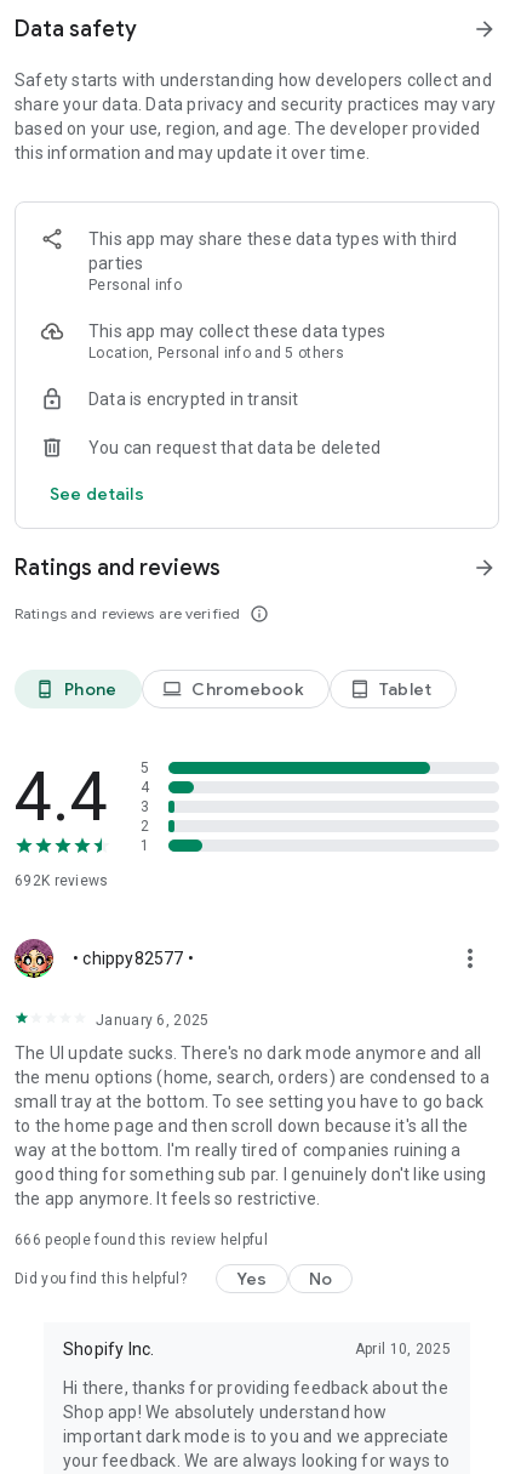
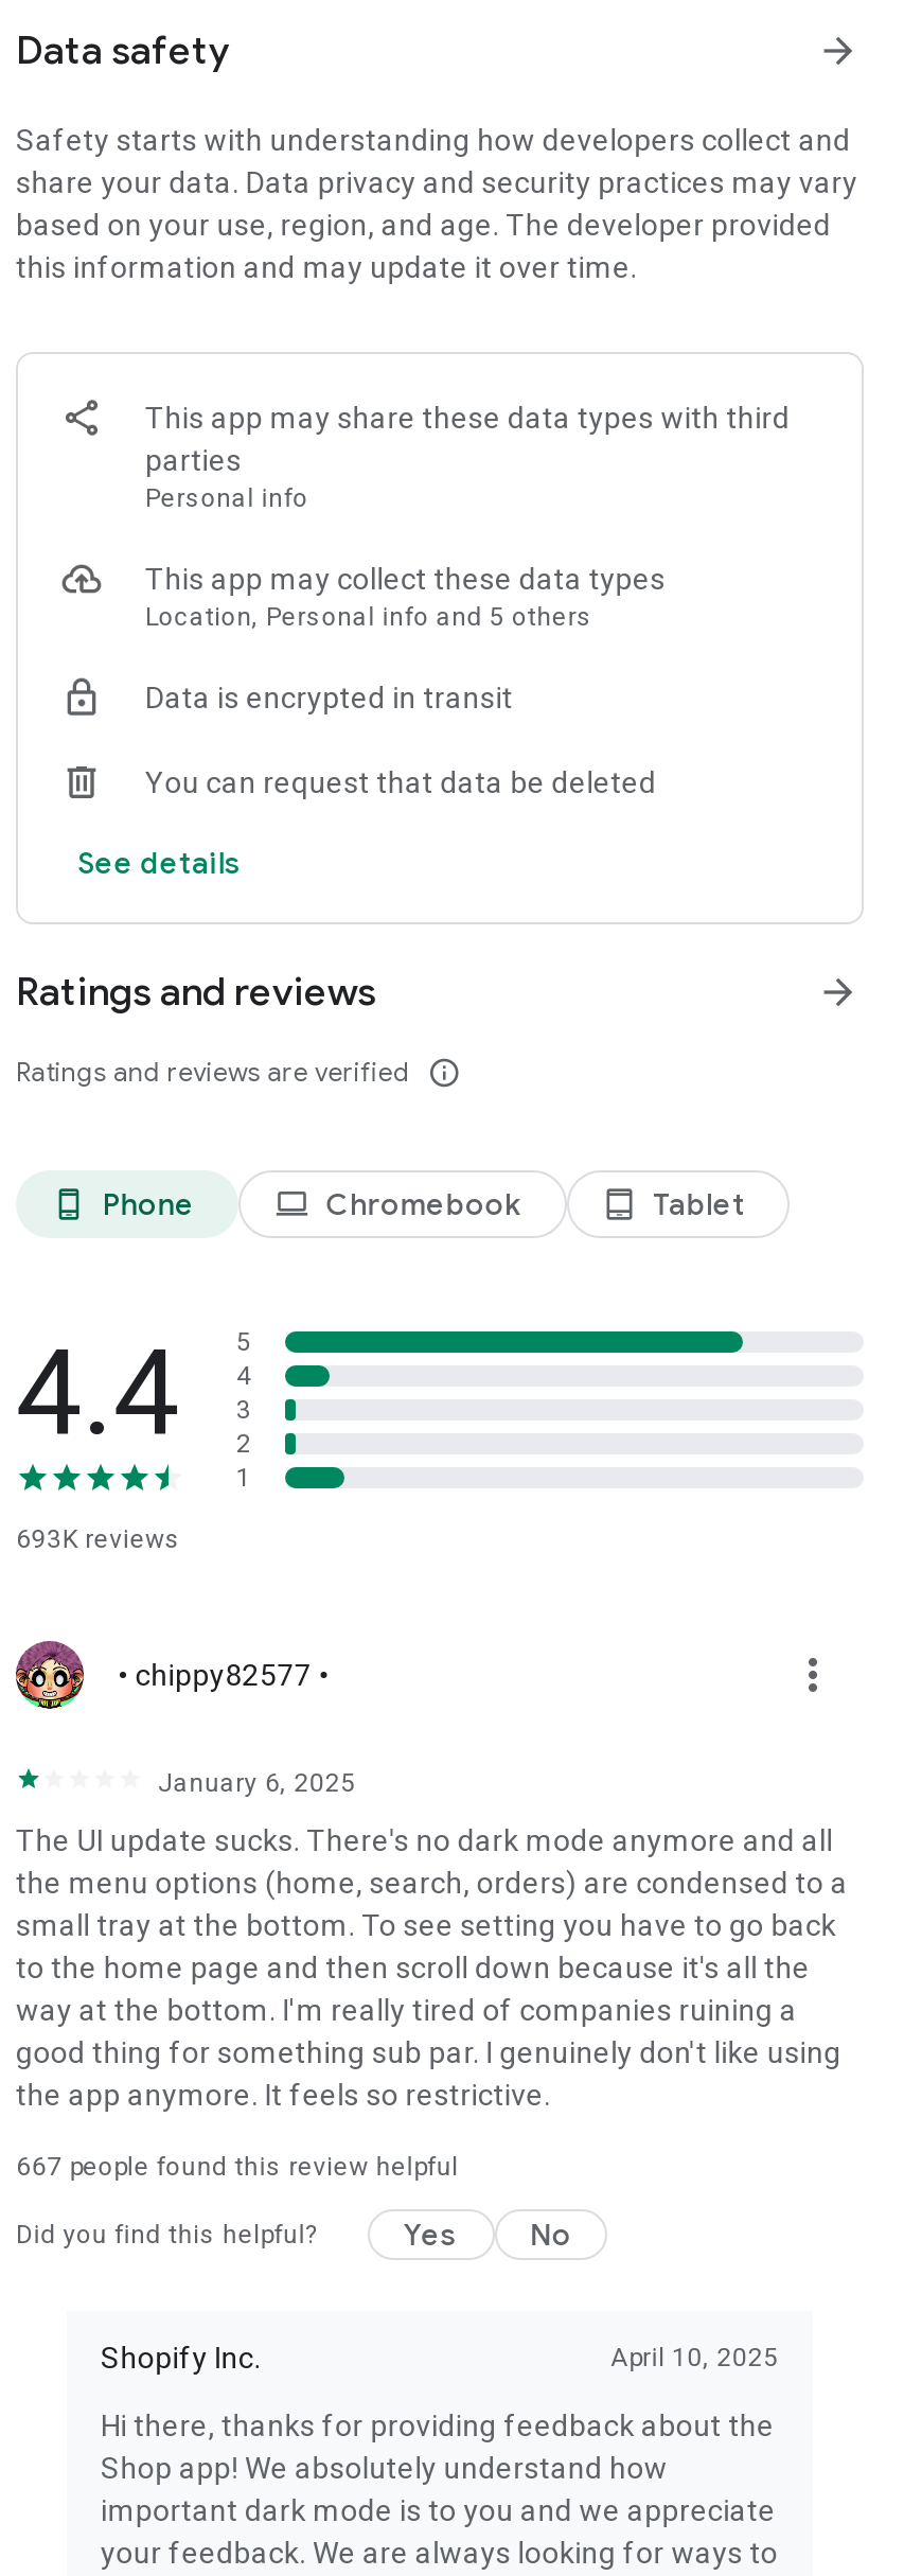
[15,872,109,889] 692K reviews -> [16,1524,180,1554] 693K reviews
[15,1231,268,1248] 666 people found this review helpful -> [16,2152,458,2182] 667 people found this review helpful

